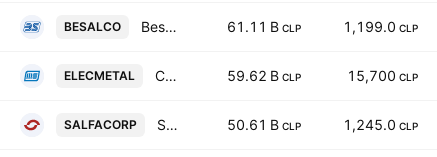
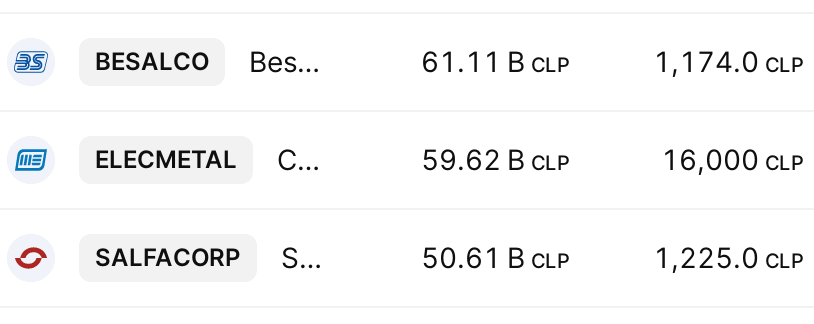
[343,18,418,35] 1,199.0 CLP -> [653,44,803,78] 1,174.0 CLP
[347,67,418,84] 15,700 CLP -> [661,142,803,176] 16,000 CLP
[343,116,418,133] 1,245.0 CLP -> [653,240,803,274] 1,225.0 CLP

